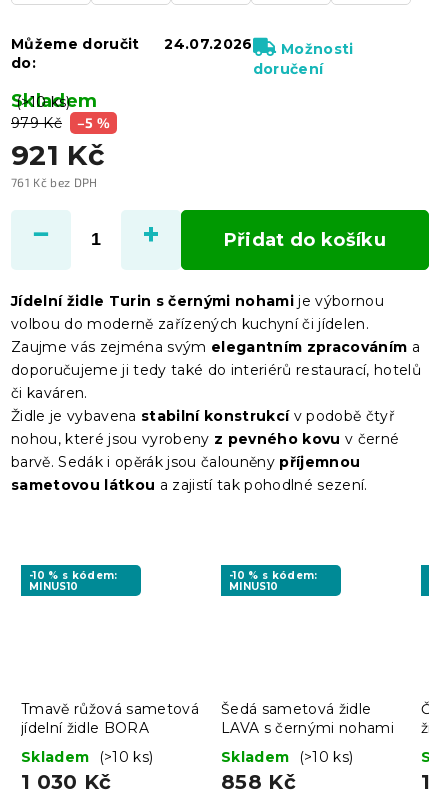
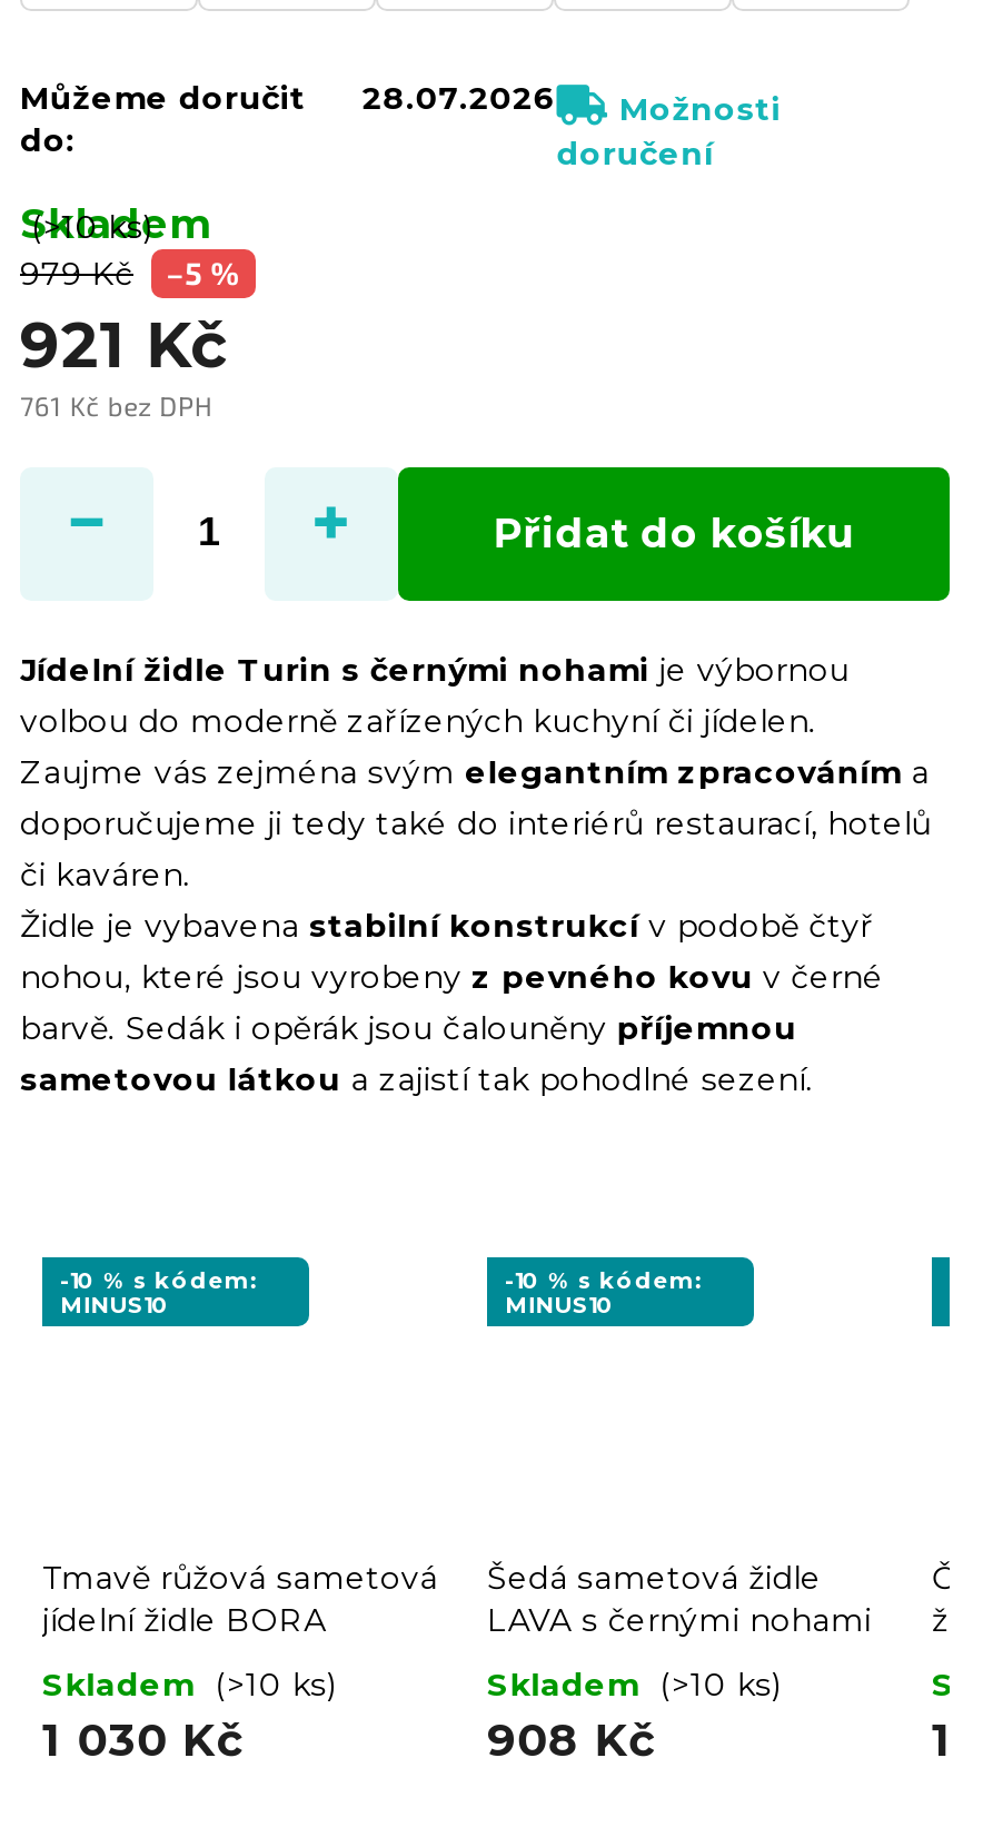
[11,35,354,58] Můžeme doručit 24.07.2026 Možnosti -> [20,78,781,129] Můžeme doručit 28.07.2026 Možnosti
[221,770,296,794] 858 Kč -> [487,1713,656,1766] 908 Kč

